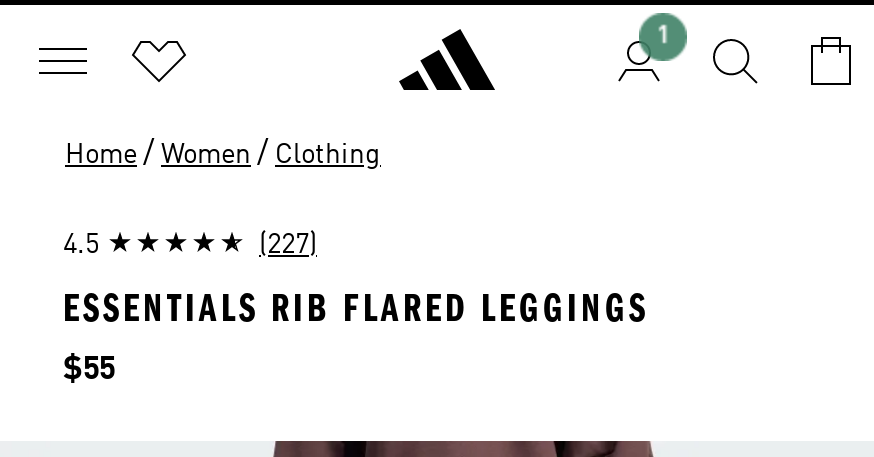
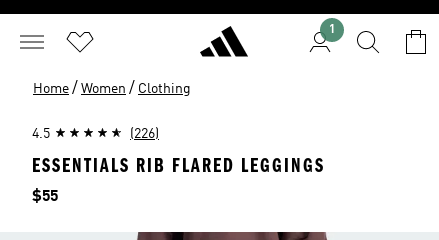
[259,231,317,259] (227) -> [130,127,159,141] (226)

